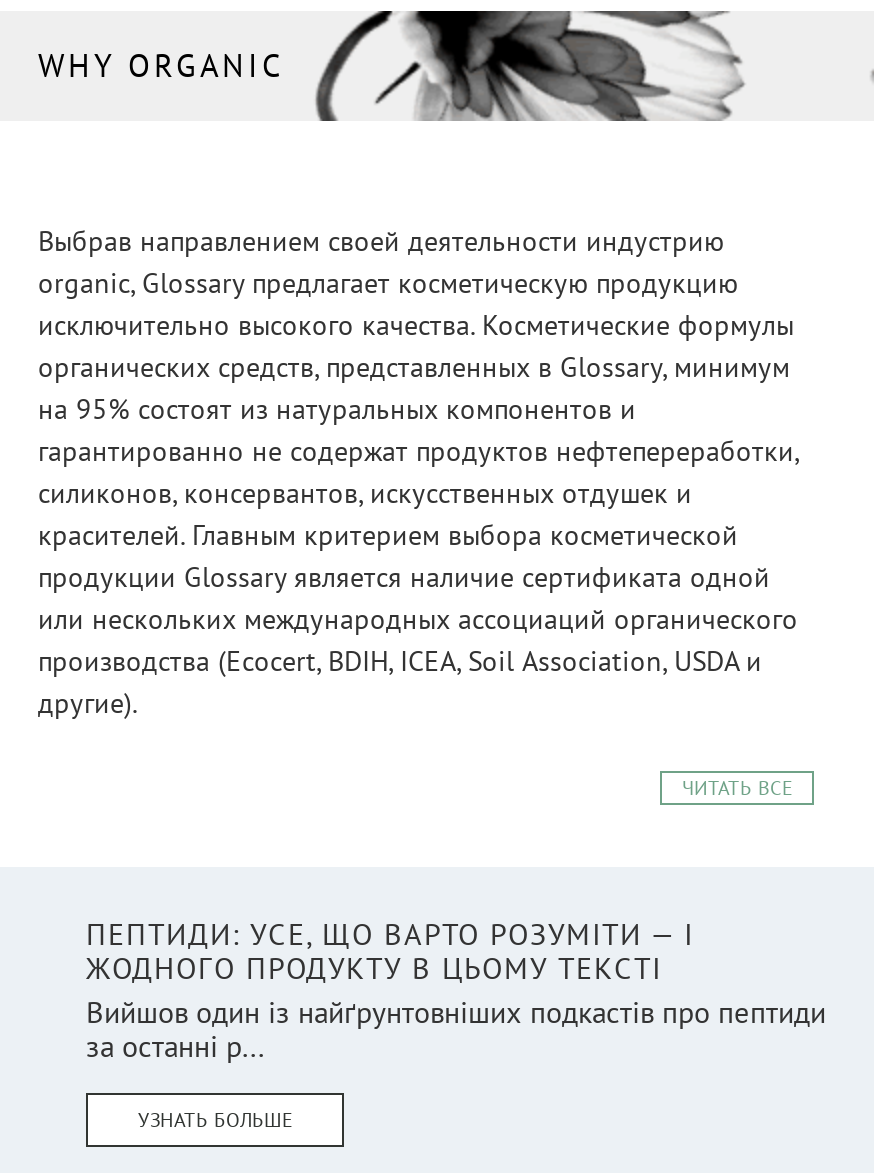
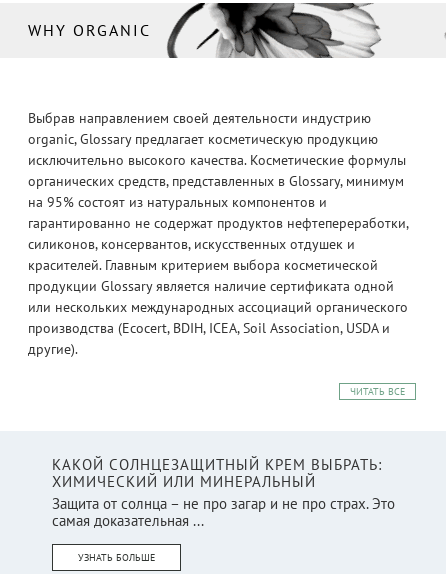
[86,915,826,1065] ПЕПТИДИ: УСЕ, ЩО ВАРТО РОЗУМІТИ — І | ЖОДНОГО ПРОДУКТУ В ЦЬОМУ ТЕКСТІ | Вийшов один із найґрунтовніших подкастів про пептиди | за останні р... -> [52,455,395,530] КАКОЙ СОЛНЦЕЗАЩИТНЫЙ КРЕМ ВЫБРАТЬ: | ХИМИЧЕСКИЙ ИЛИ МИНЕРАЛЬНЫЙ | Защита от солнца – не про загар и не про страх. Это | самая доказательная ...

